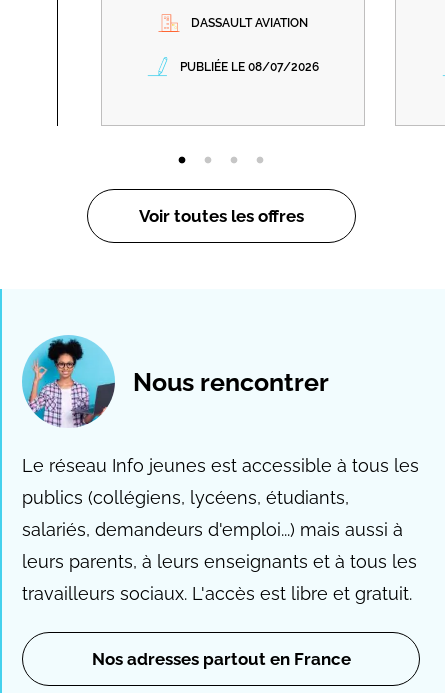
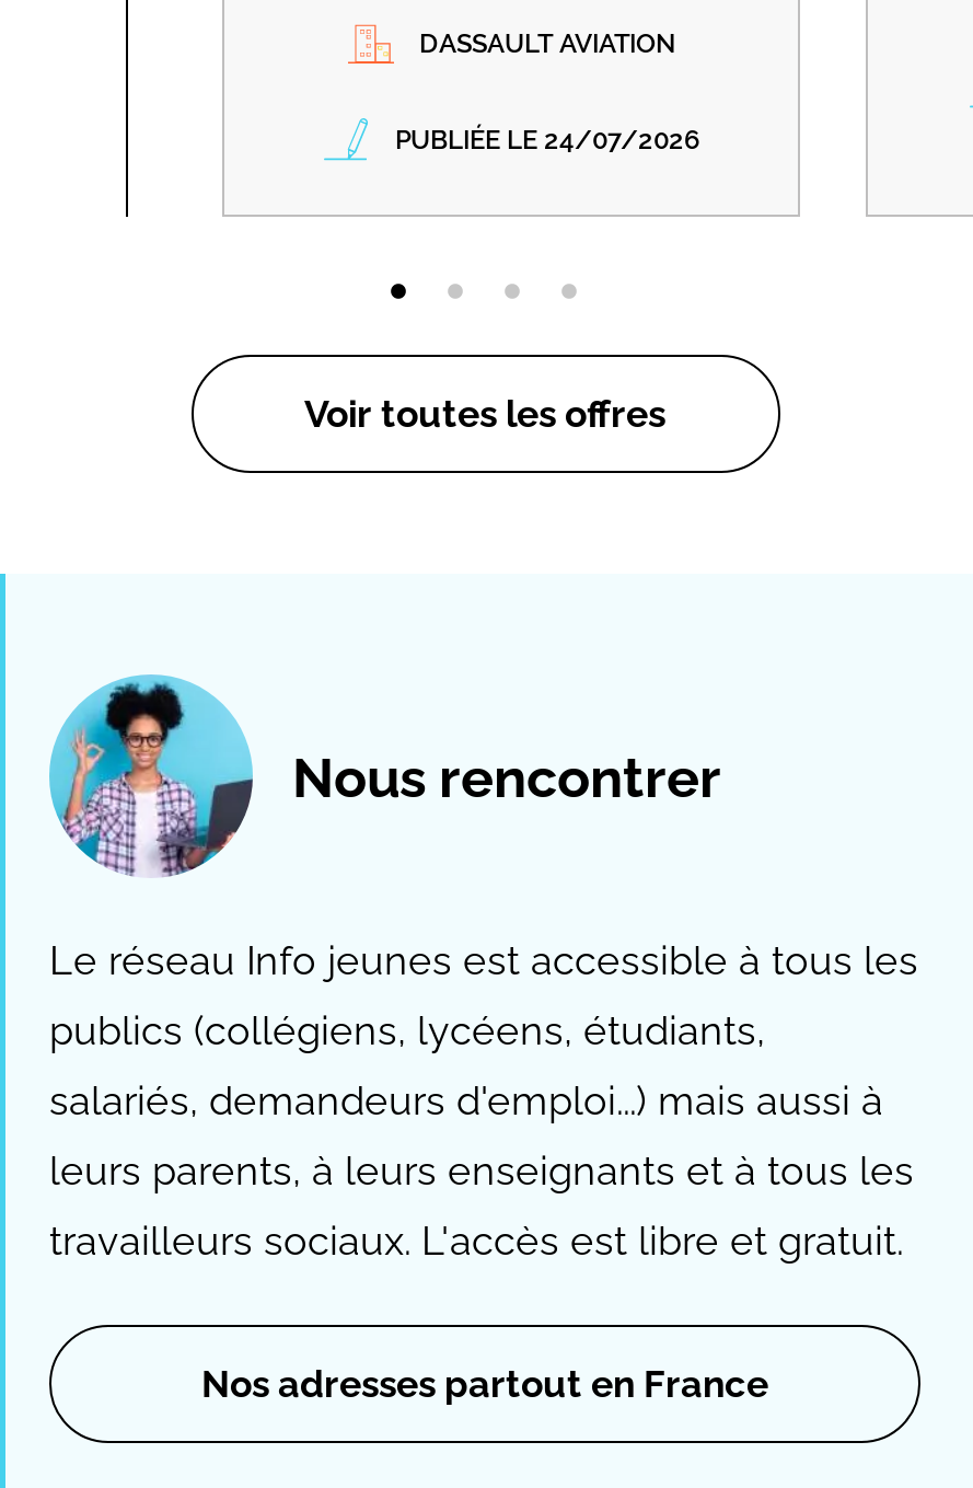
[180,60,319,74] PUBLIÉE LE 08/07/2026 -> [395,125,699,156] PUBLIÉE LE 24/07/2026

